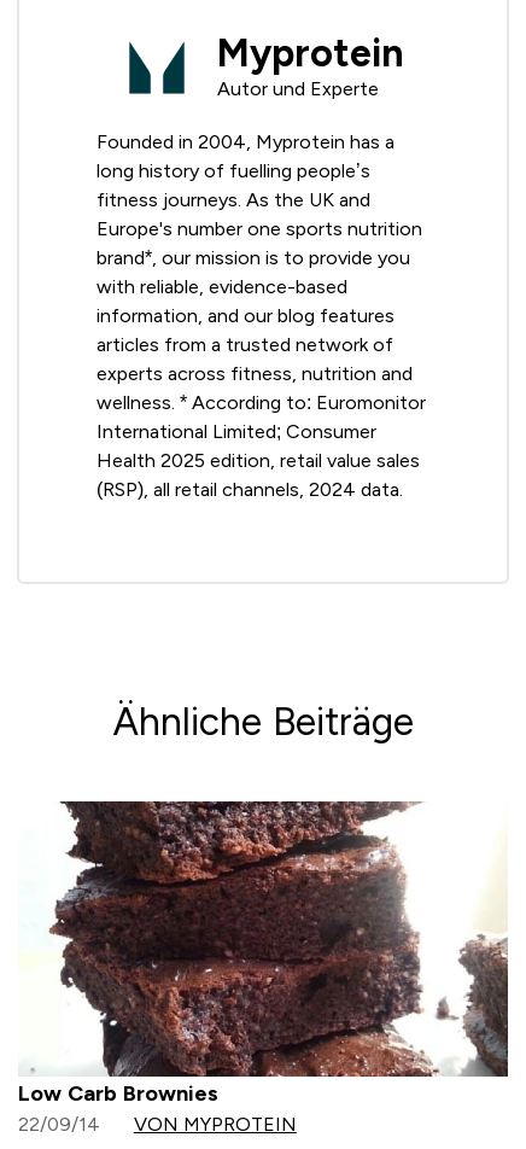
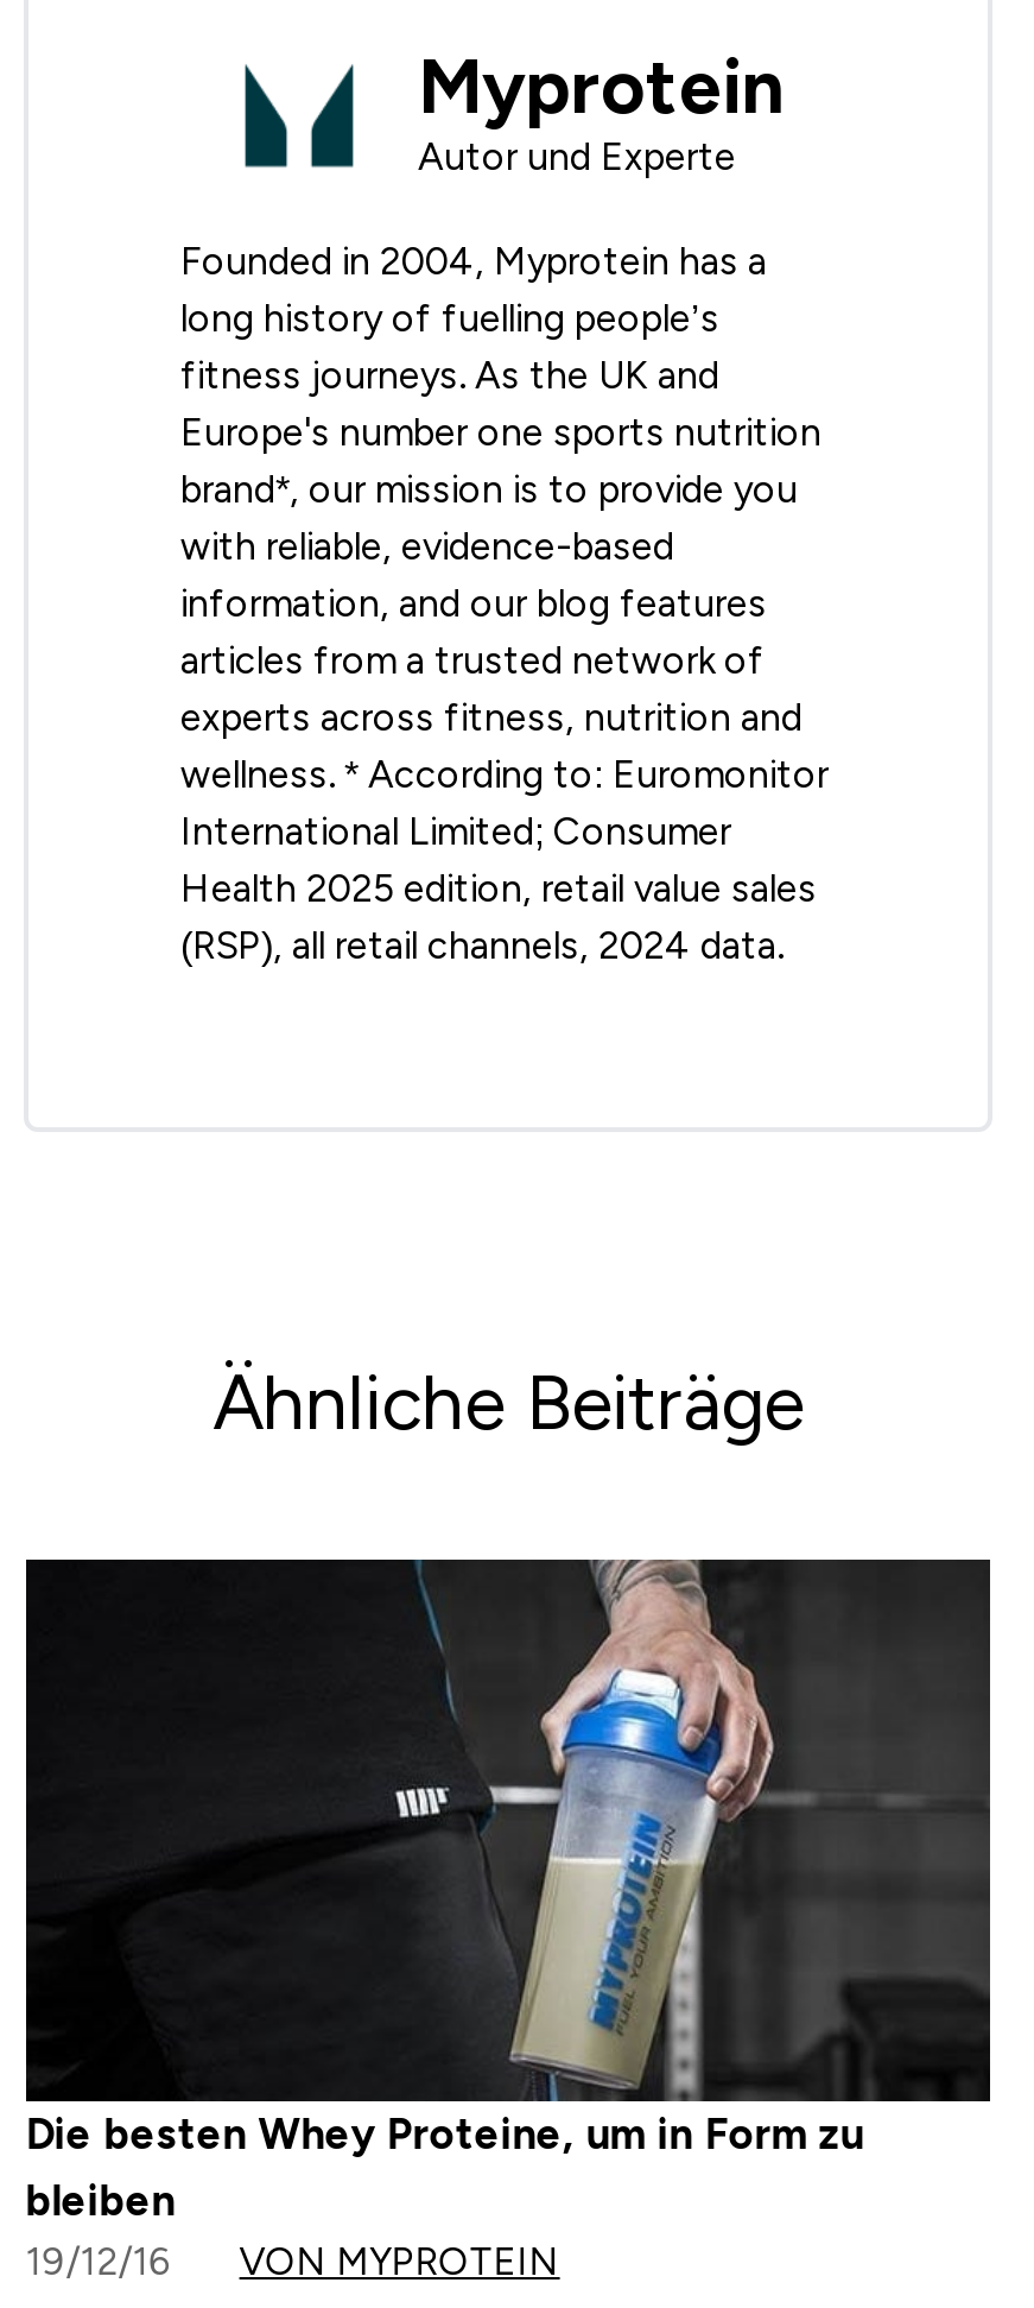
[18,800,509,1135] [image] | Low Carb Brownies | 22/09/14 -> [24,1557,992,2282] [image] | Die besten Whey Proteine, um in Form zu | bleiben | 19/12/16

